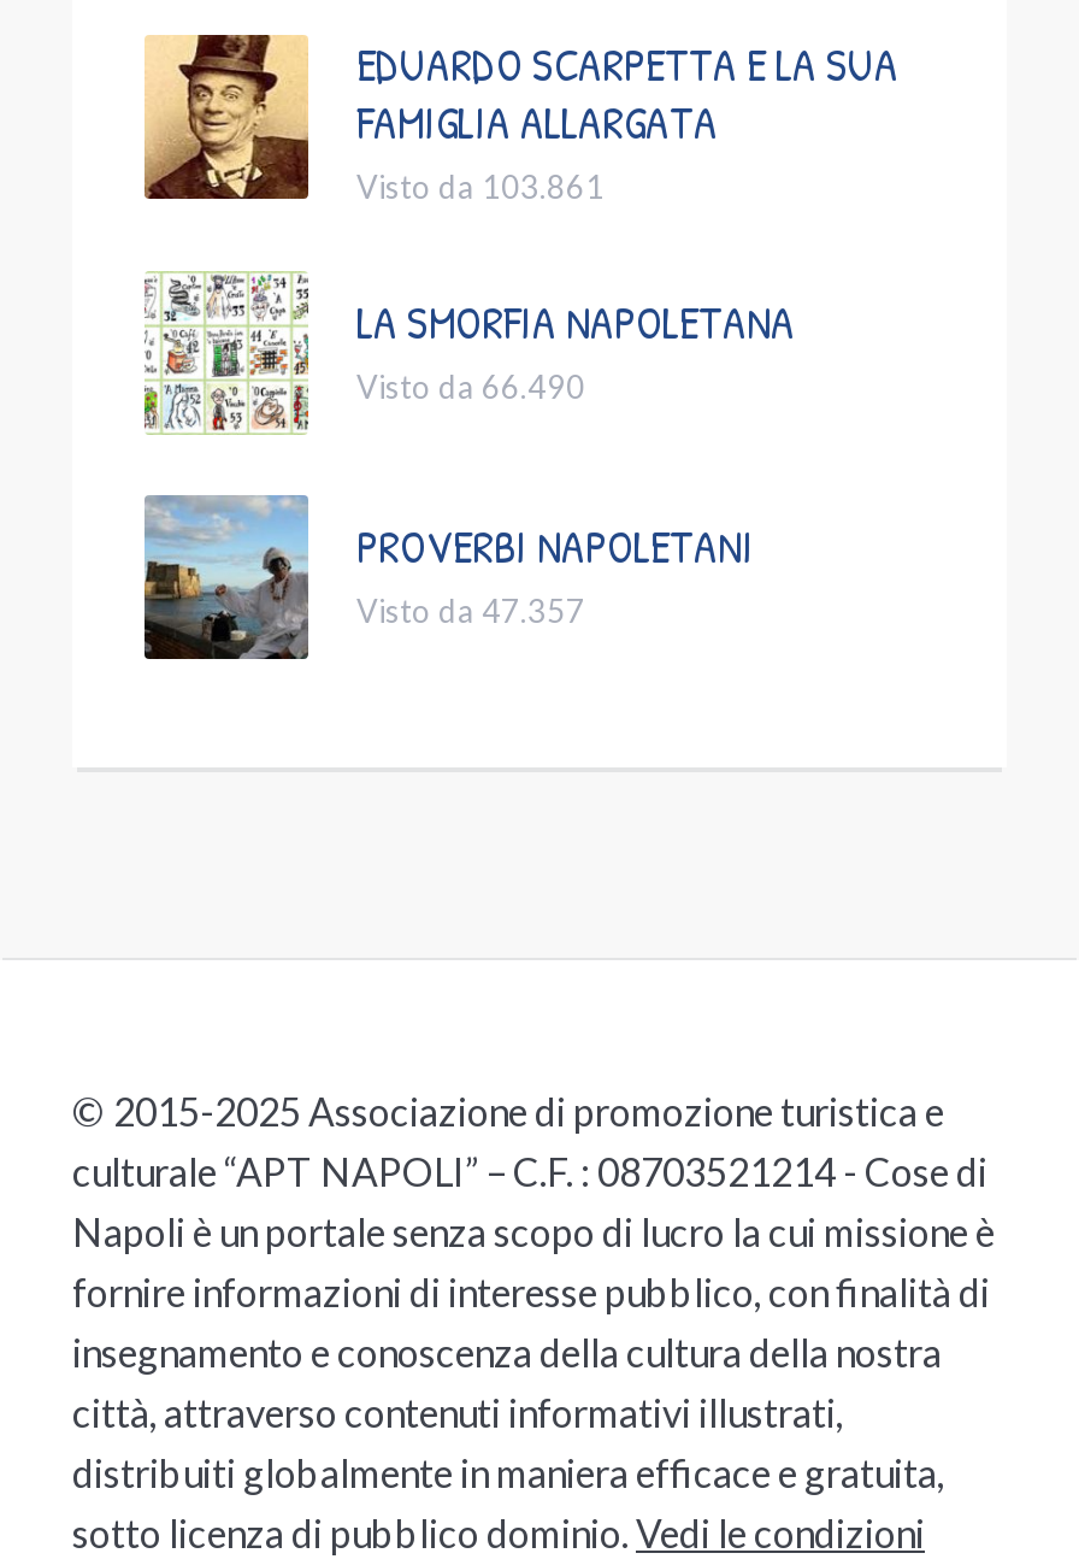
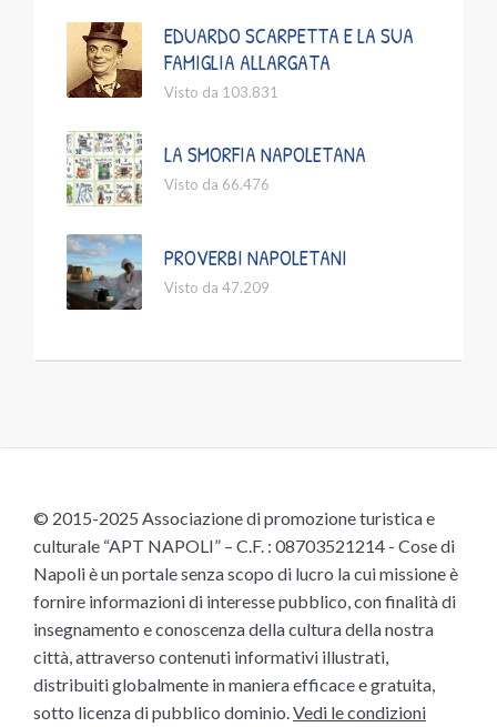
[356,166,605,205] Visto da 103.861 -> [164,83,278,101] Visto da 103.831
[356,366,585,405] Visto da 66.490 -> [164,175,270,193] Visto da 66.476
[356,591,585,629] Visto da 47.357 -> [164,278,270,296] Visto da 47.209

